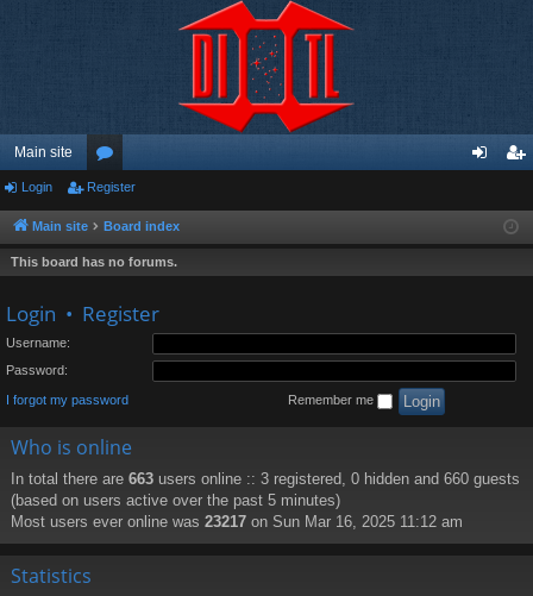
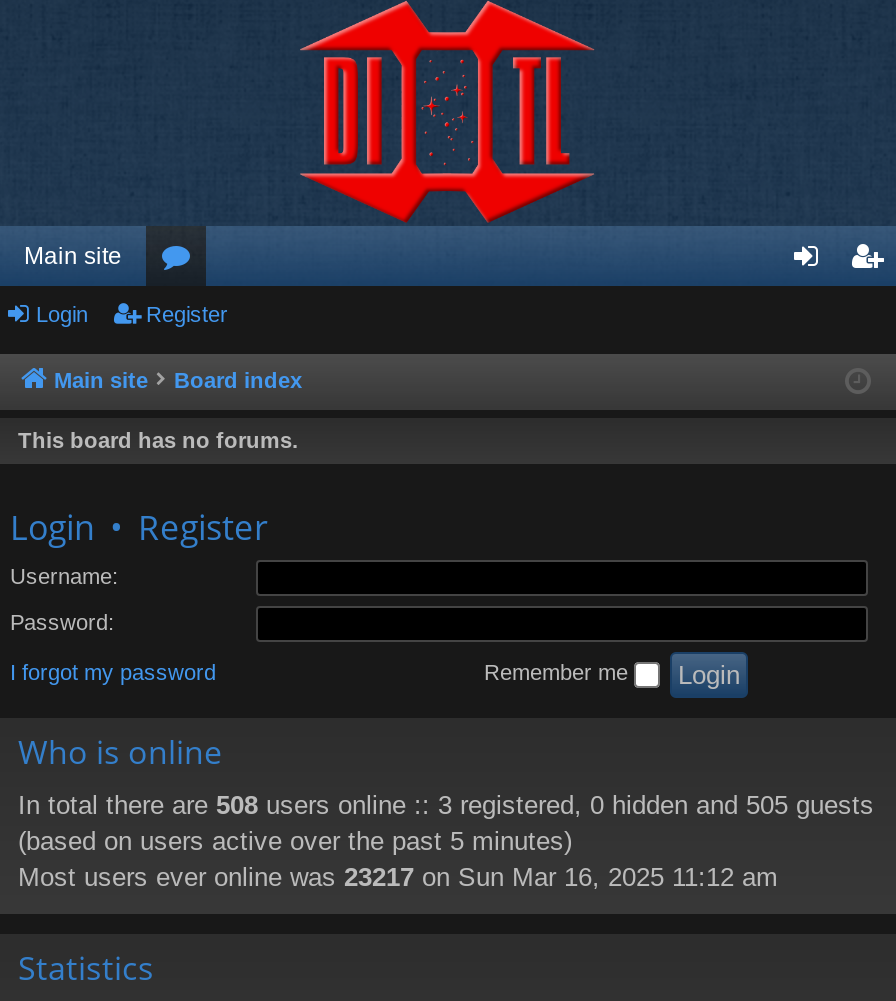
[11,470,520,488] In total there are 663 users online :: 3 registered, 0 hidden and 660 guests -> [18,791,874,821] In total there are 508 users online :: 3 registered, 0 hidden and 505 guests

